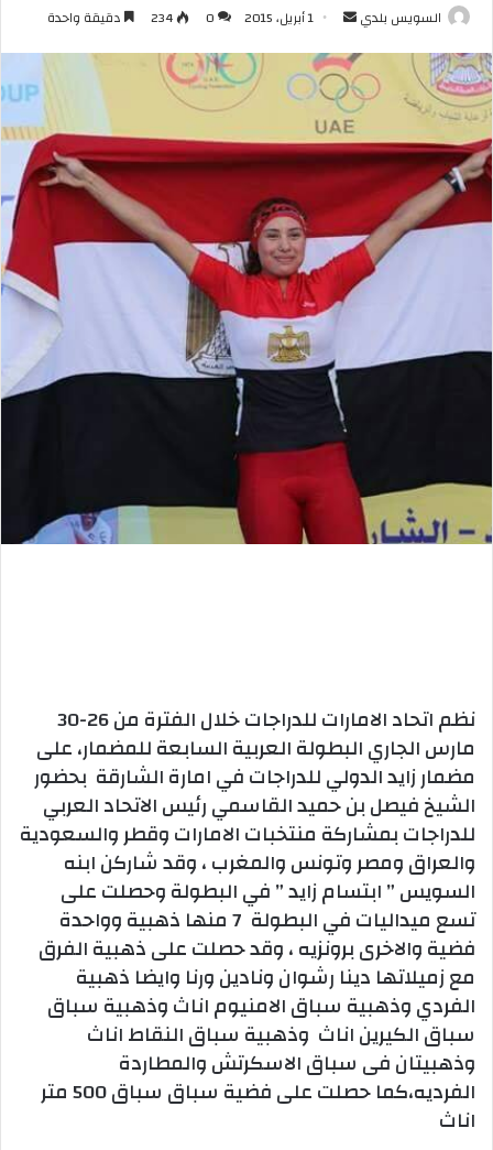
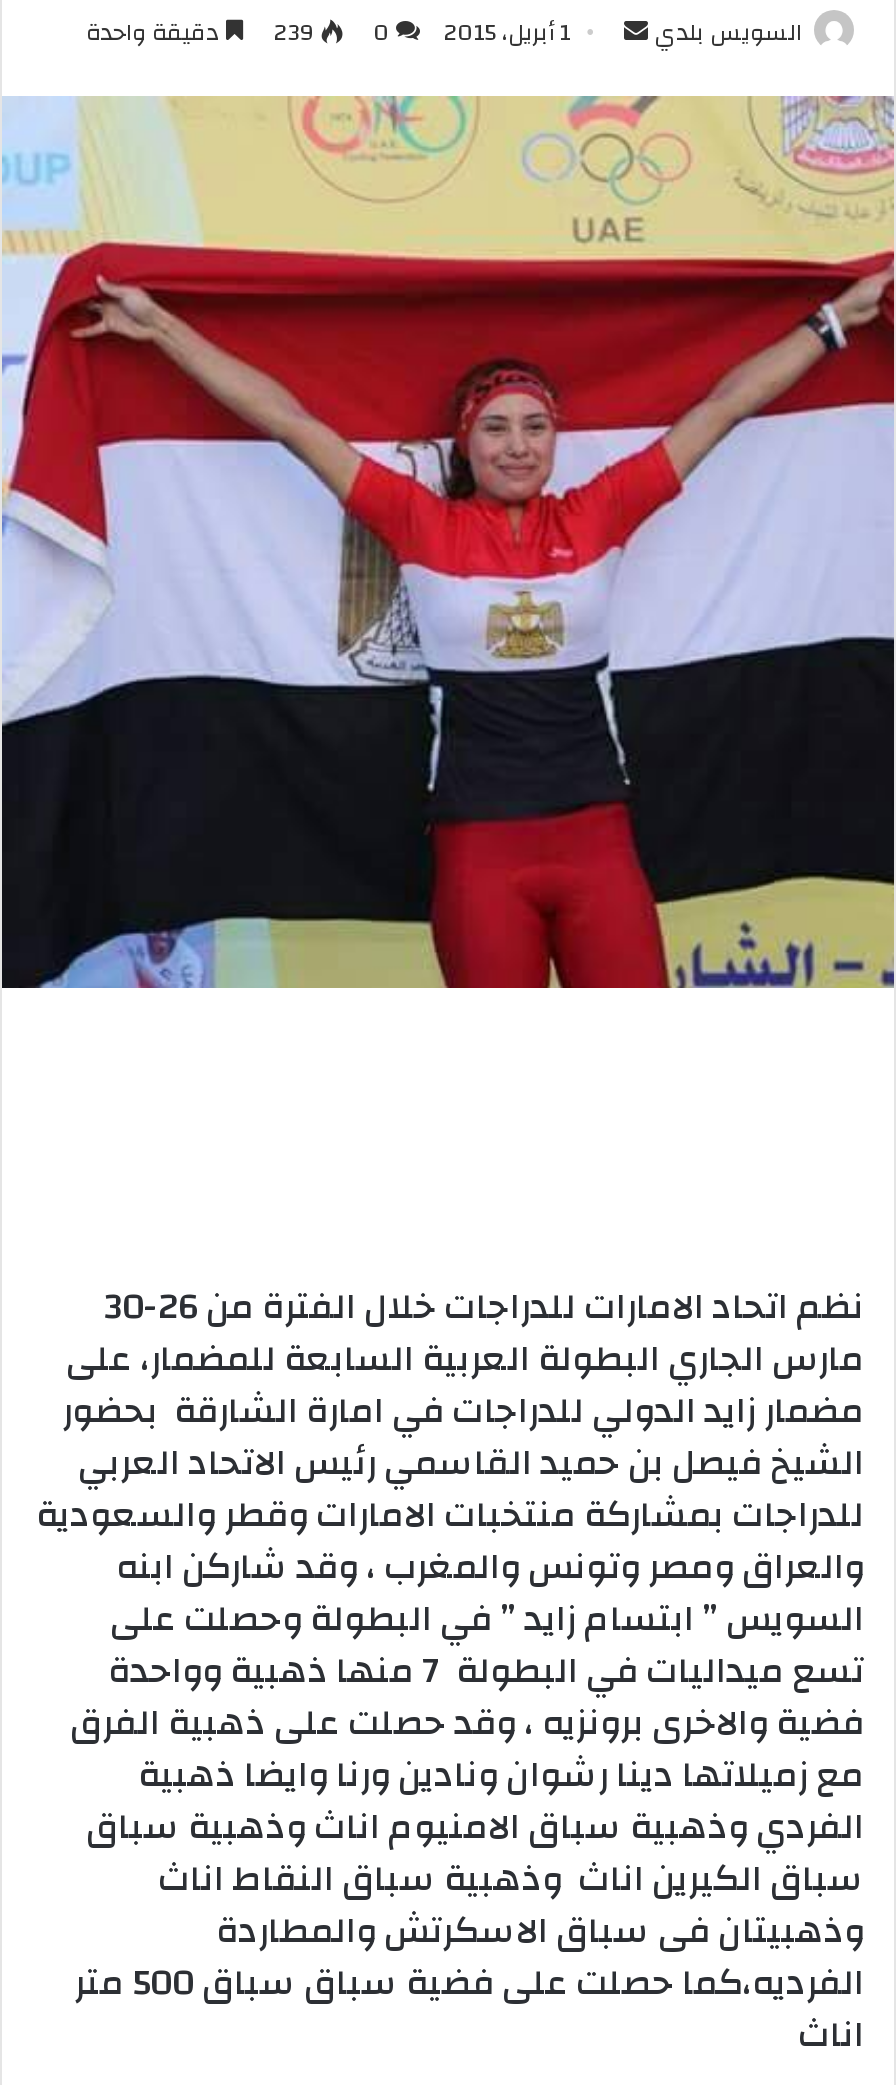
[47,6,215,30] 0 234 دقيقة واحدة -> [86,11,390,55] 0 239 دقيقة واحدة

